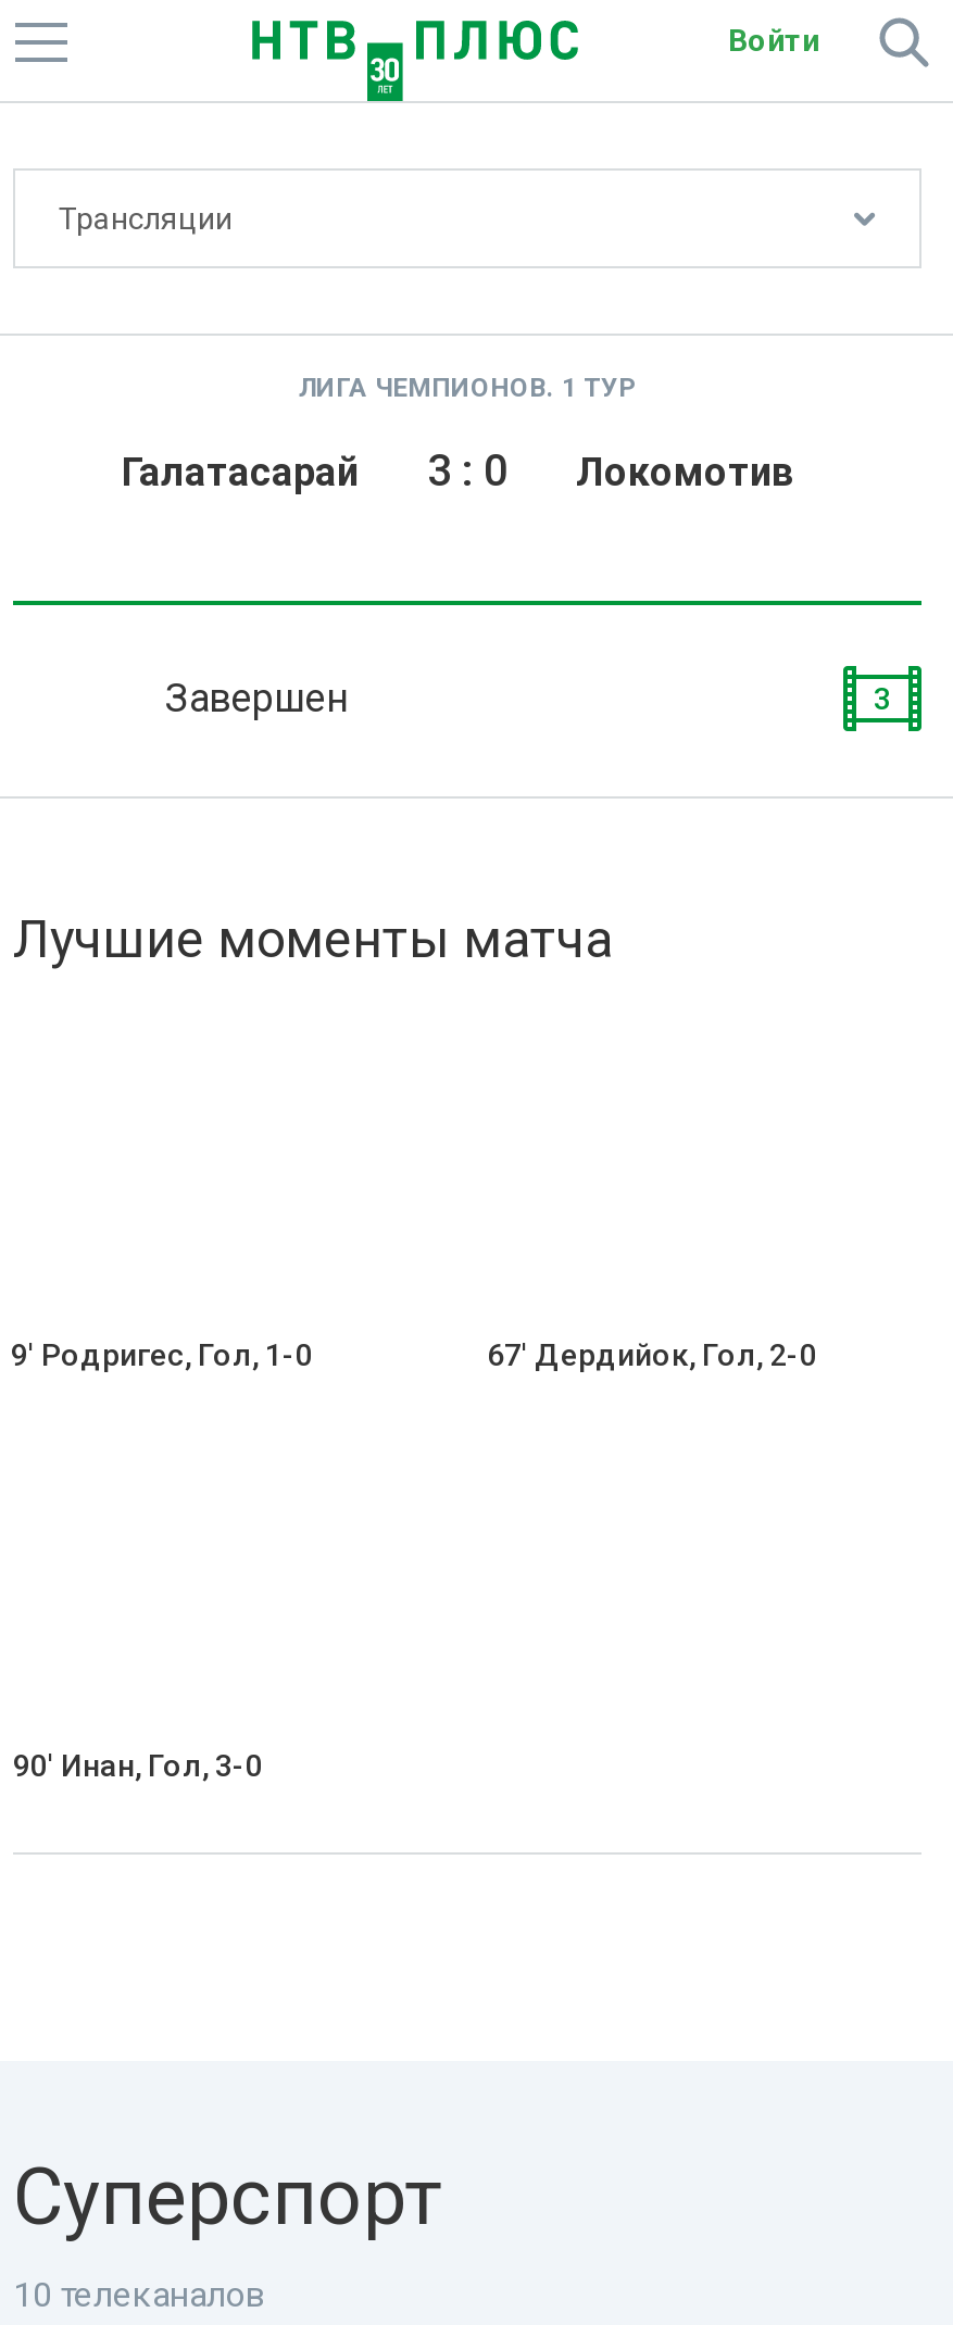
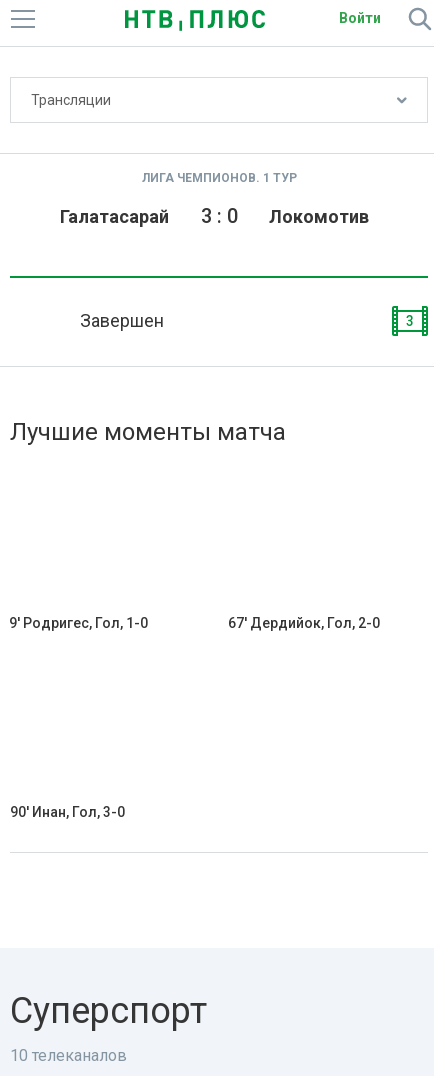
[250,18,580,103] [image] -> [120,9,270,46] [image]

